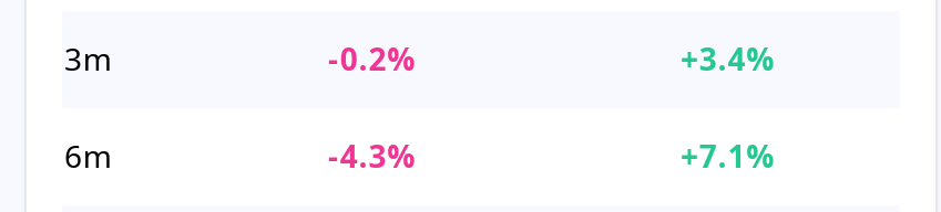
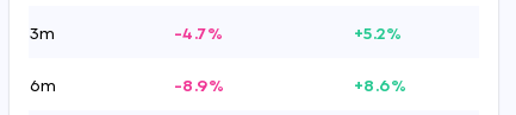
[328,38,417,79] -0.2% -> [174,19,223,44] -4.7%
[681,38,776,79] +3.4% -> [354,19,402,44] +5.2%
[328,135,417,177] -4.3% -> [174,71,224,96] -8.9%
[681,135,776,177] +7.1% -> [354,71,406,96] +8.6%

